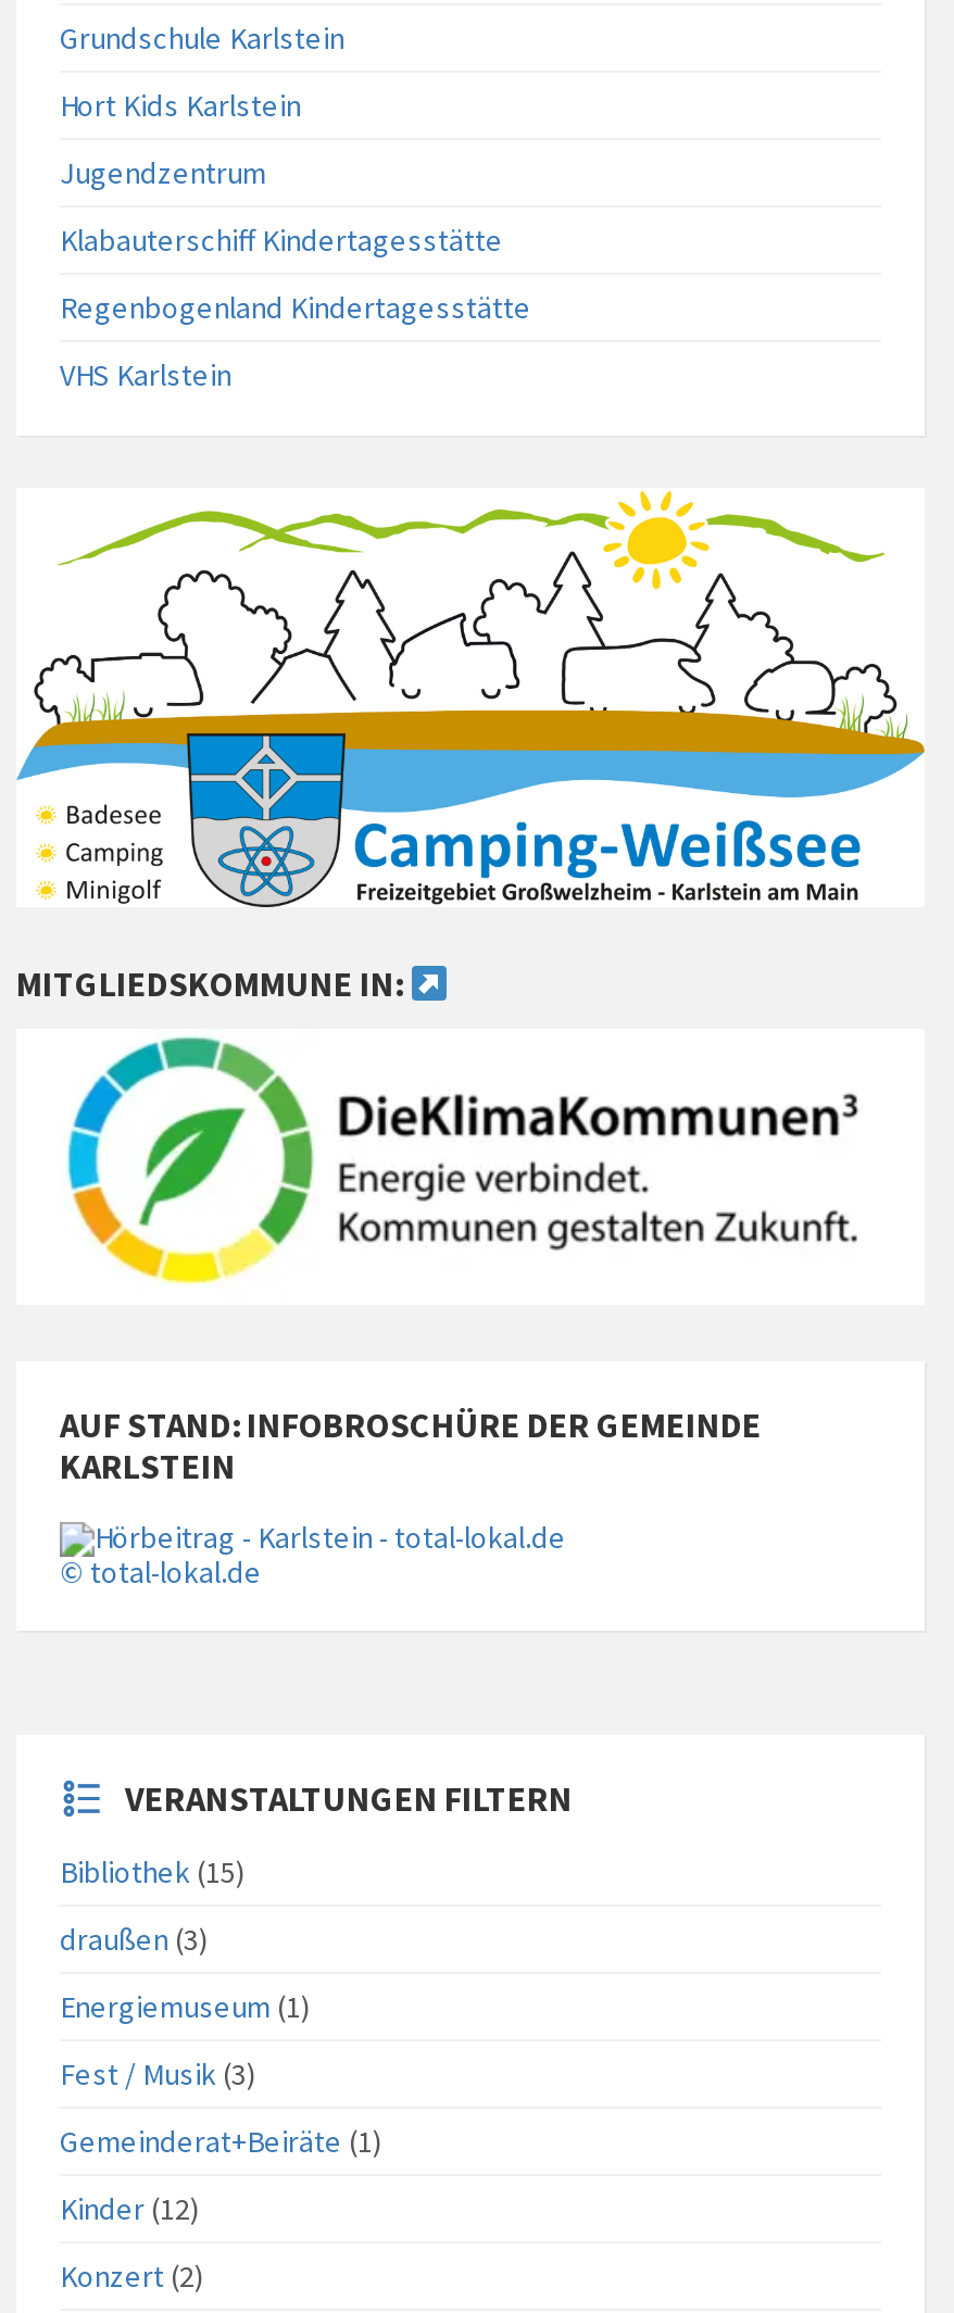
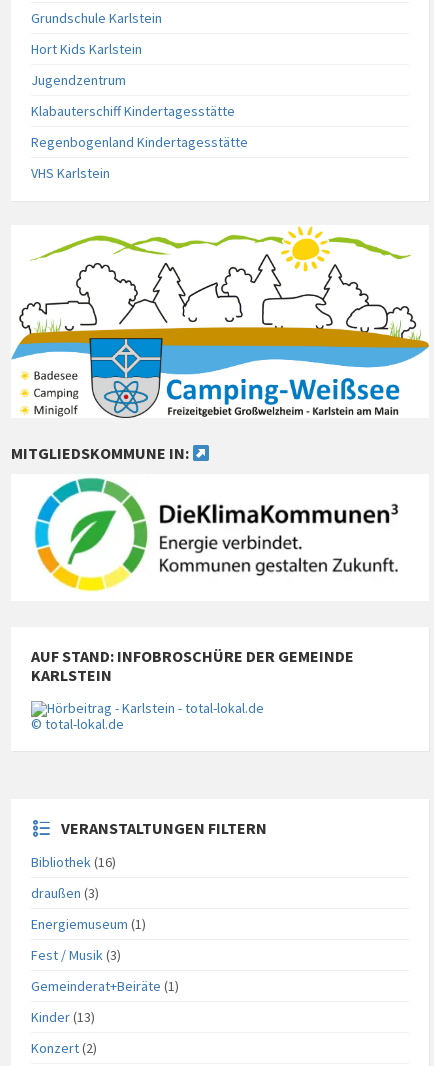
[60,1853,244,1892] Bibliothek (15) -> [31,853,116,871] Bibliothek (16)
[60,2190,199,2229] Kinder (12) -> [31,1008,95,1026] Kinder (13)

